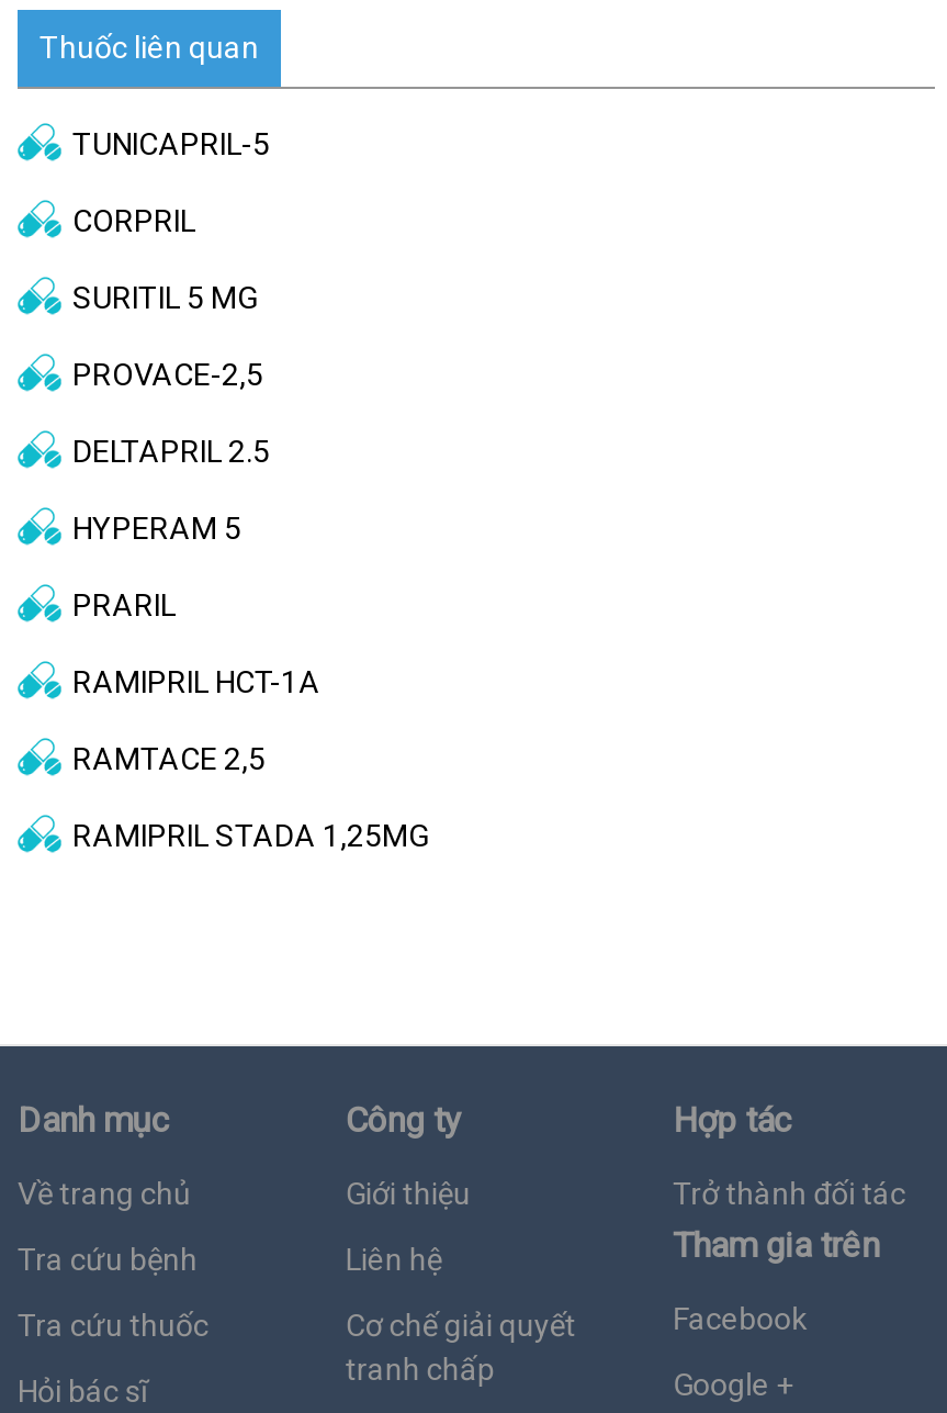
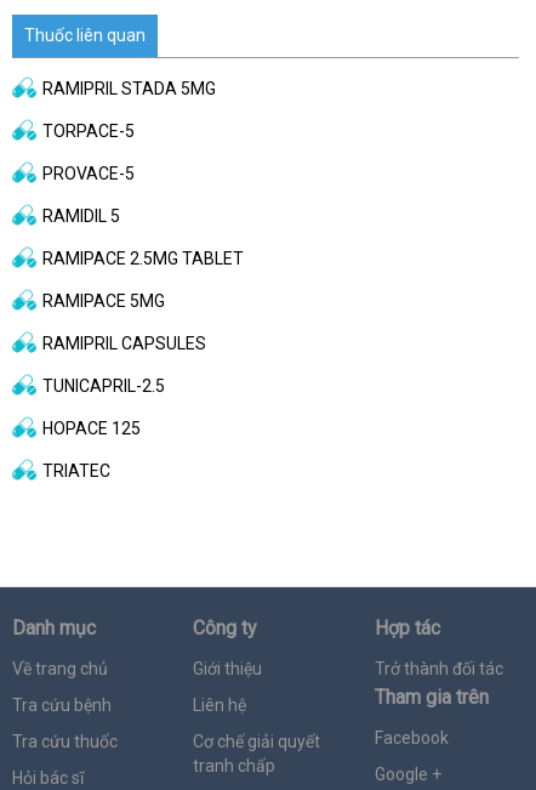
[72,126,270,161] TUNICAPRIL-5 -> [42,79,216,98] RAMIPRIL STADA 5MG
[72,203,195,238] CORPRIL -> [42,121,135,141] TORPACE-5
[72,280,257,315] SURITIL 5 MG -> [42,164,135,183] PROVACE-5
[72,357,263,392] PROVACE-2,5 -> [42,206,120,226] RAMIDIL 5
[72,434,270,469] DELTAPRIL 2.5 -> [42,249,244,268] RAMIPACE 2.5MG TABLET
[72,511,241,546] HYPERAM 5 -> [42,291,165,311] RAMIPACE 5MG
[72,587,176,623] PRARIL -> [42,334,206,353] RAMIPRIL CAPSULES
[72,664,320,699] RAMIPRIL HCT-1A -> [42,376,165,396] TUNICAPRIL-2.5
[72,741,266,776] RAMTACE 2,5 -> [42,419,141,438] HOPACE 125
[72,818,428,853] RAMIPRIL STADA 1,25MG -> [42,461,110,481] TRIATEC

